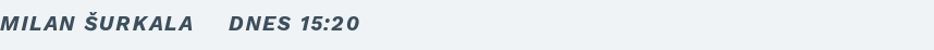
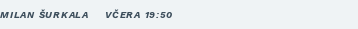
[0,9,361,33] MILAN ŠURKALA DNES 15:20 -> [0,9,172,20] MILAN ŠURKALA VČERA 19:50

